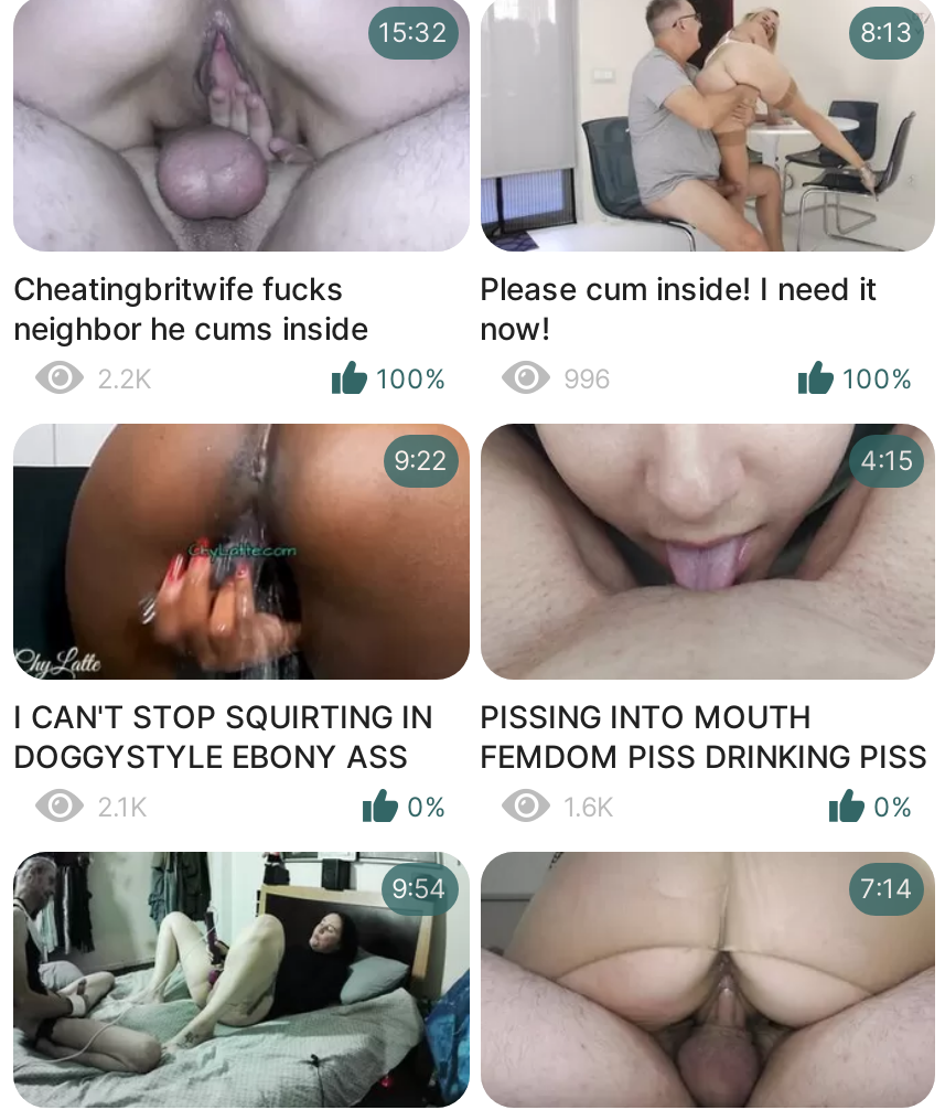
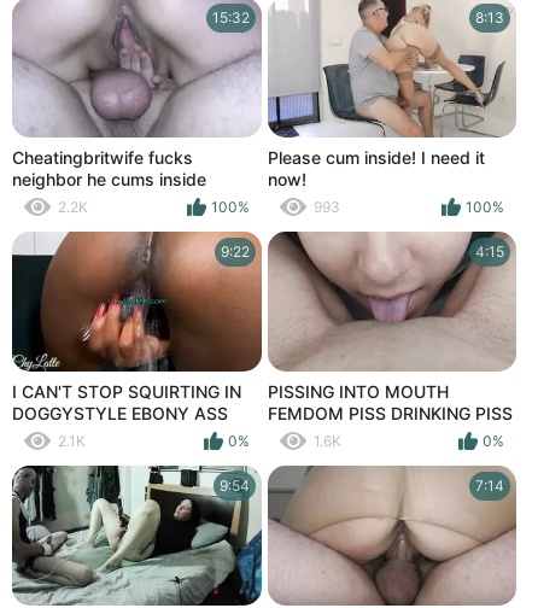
[563,362,610,395] 996 -> [313,198,340,216] 993

